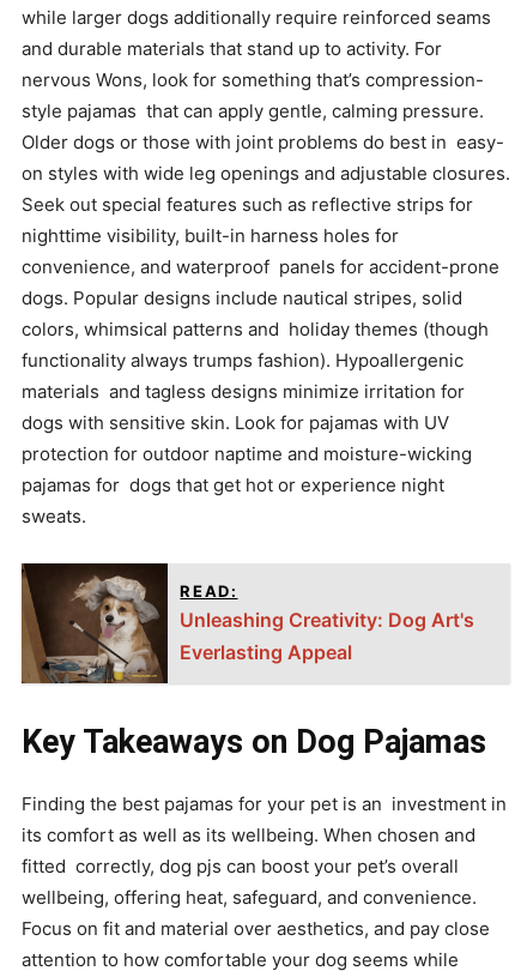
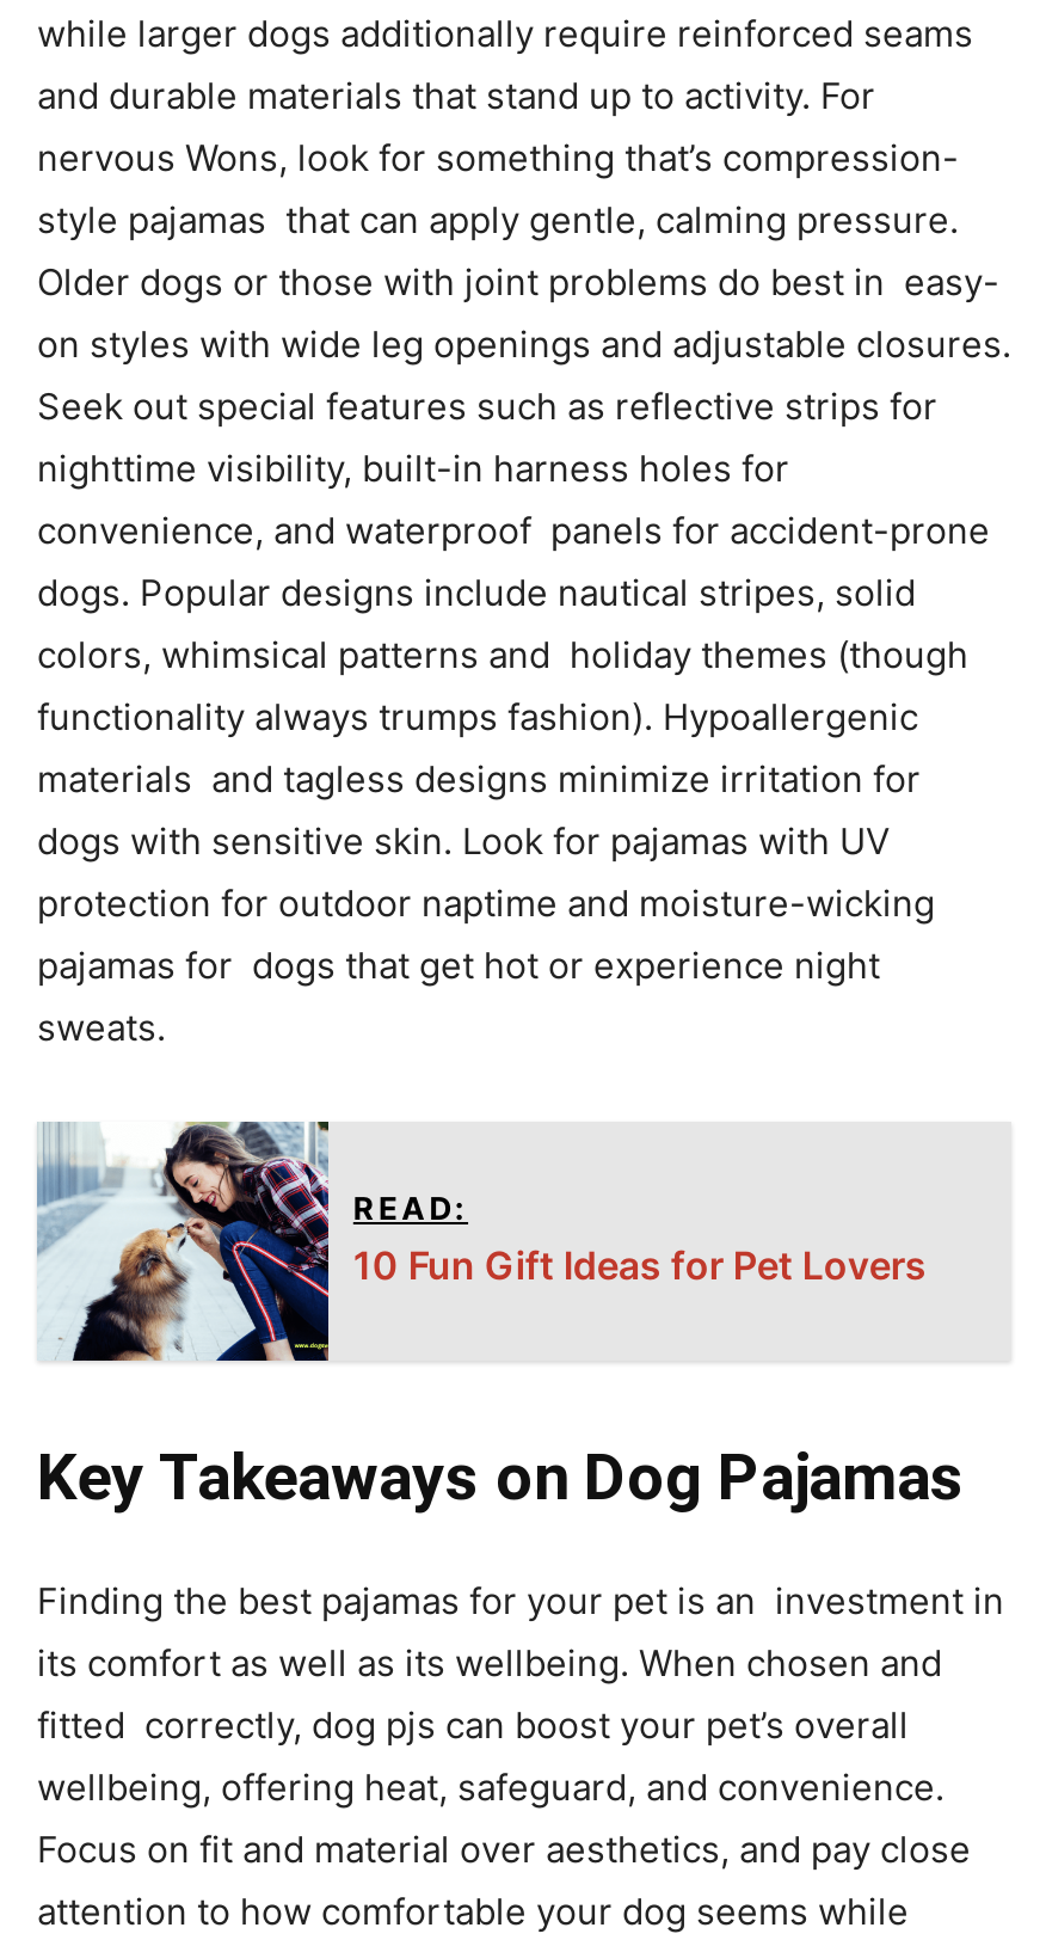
[20,562,475,684] [image] | Unleashing Creativity: Dog Art's | Everlasting Appeal -> [35,1121,926,1364] [image] | 10 Fun Gift Ideas for Pet Lovers

